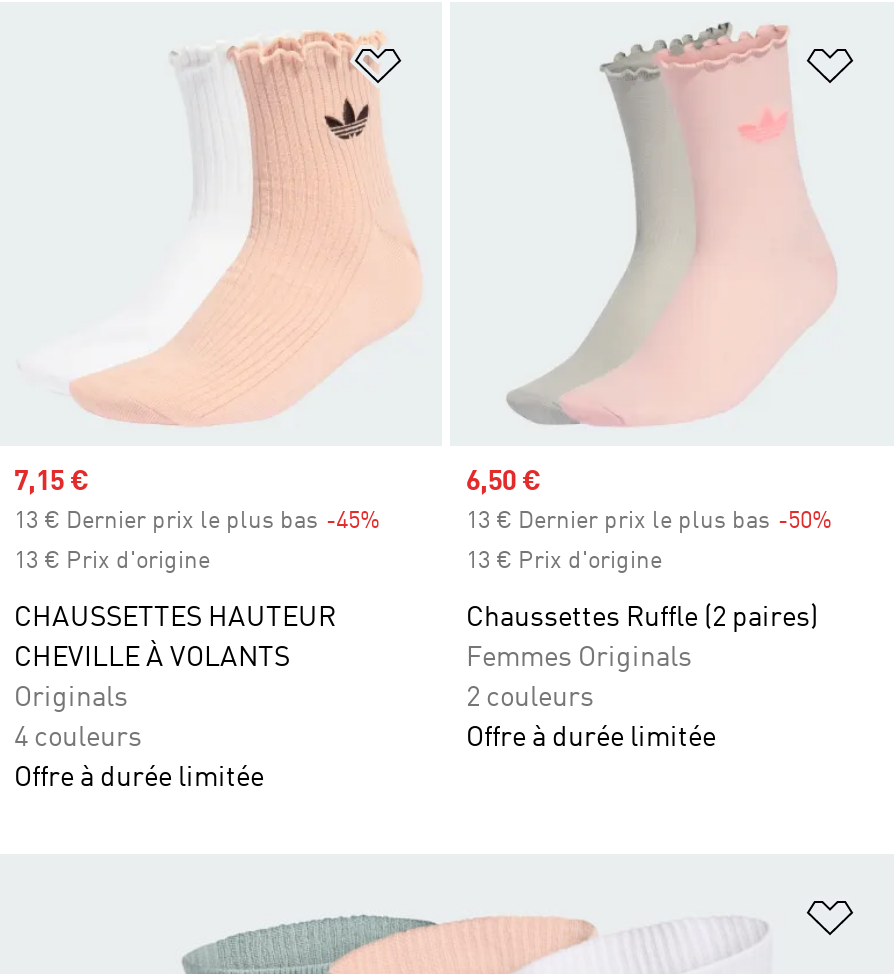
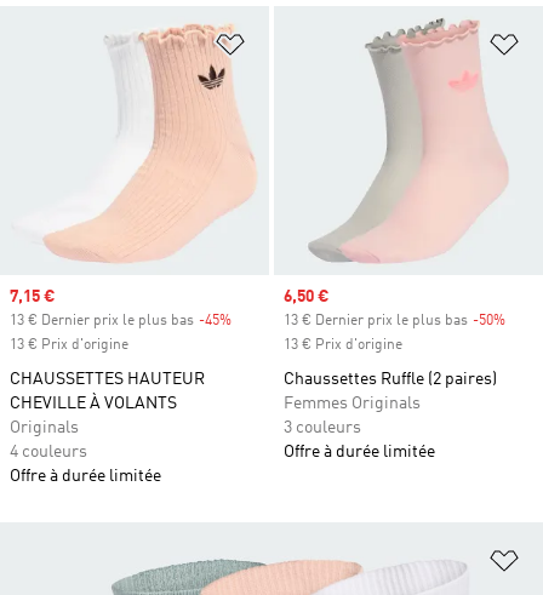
[466,684,594,712] 2 couleurs -> [284,419,361,436] 3 couleurs

